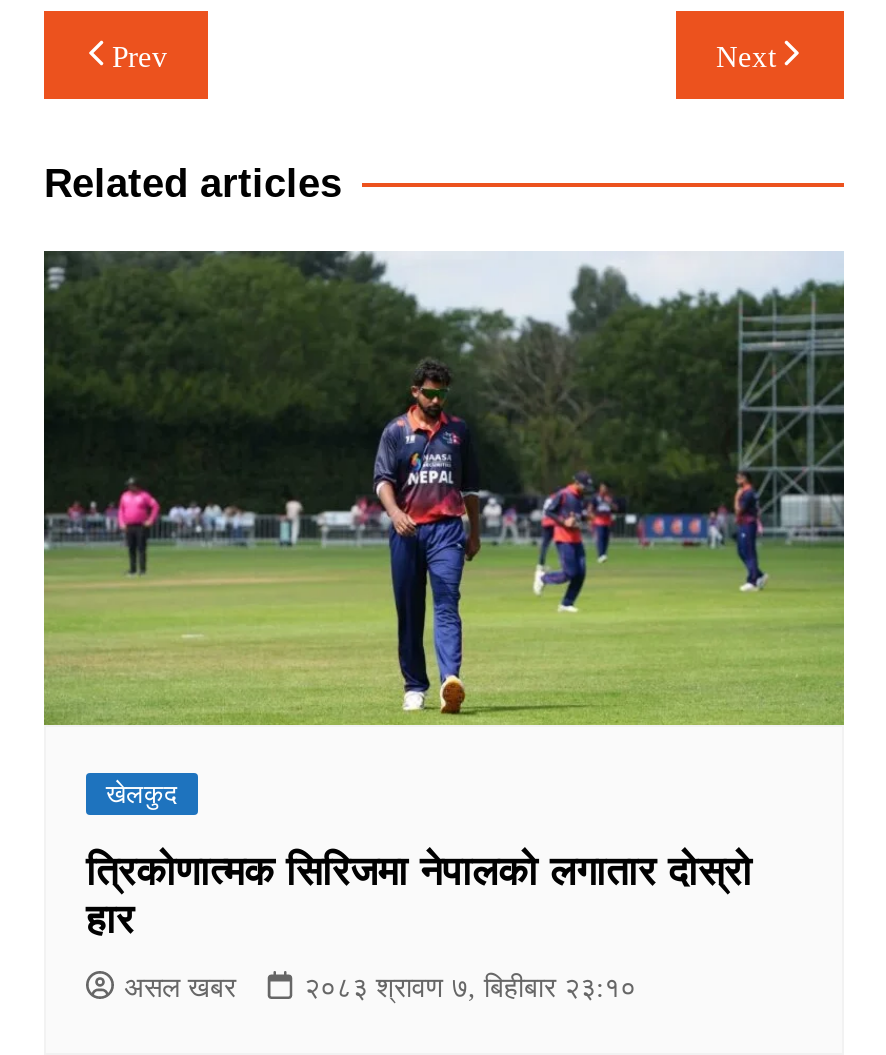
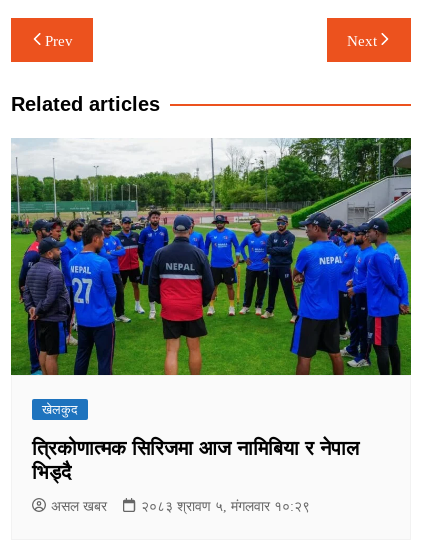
[42,249,846,727] [image] -> [10,137,412,376] [image]
[86,849,752,941] त्रिकोणात्मक सिरिजमा नेपालको लगातार दोस्रो | हार -> [32,437,359,483] त्रिकोणात्मक सिरिजमा आज नामिबिया र नेपाल | भिड्दै
[124,967,636,1005] असल खबर २०८३ श्रावण ७, बिहीबार २३:१० -> [51,496,310,515] असल खबर २०८३ श्रावण ५, मंगलवार १०:२९

